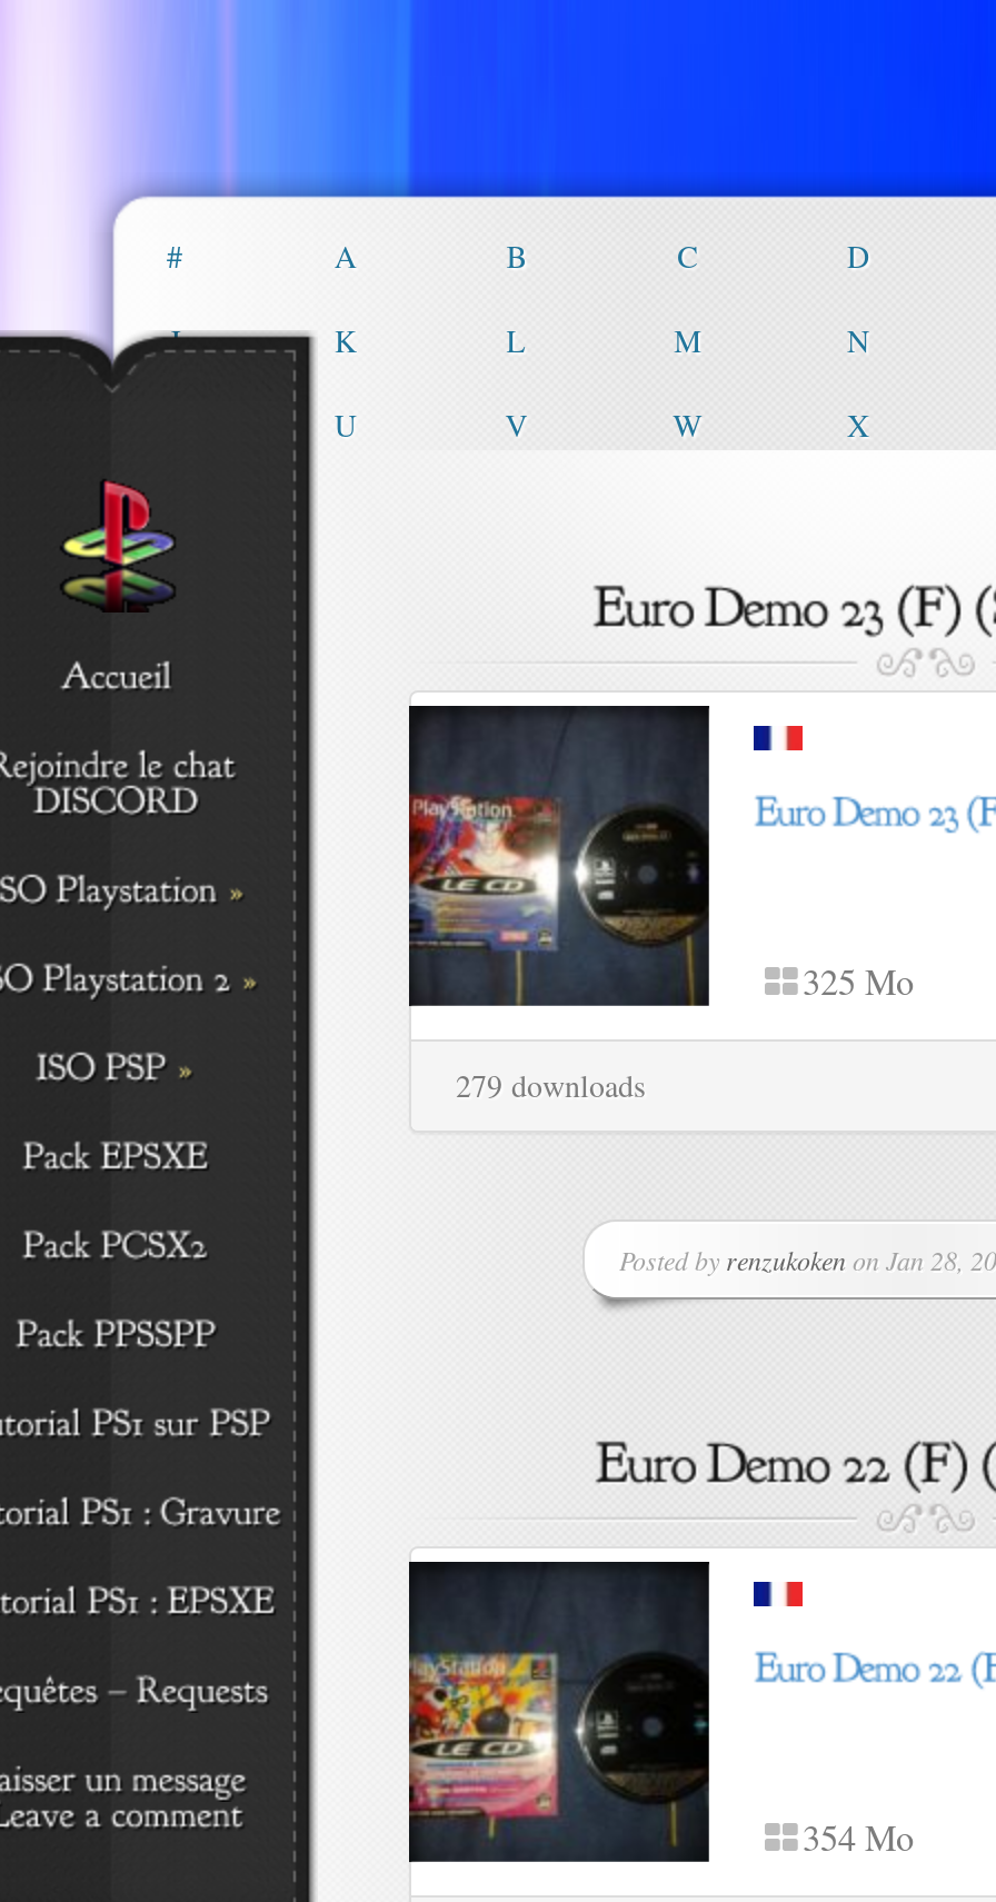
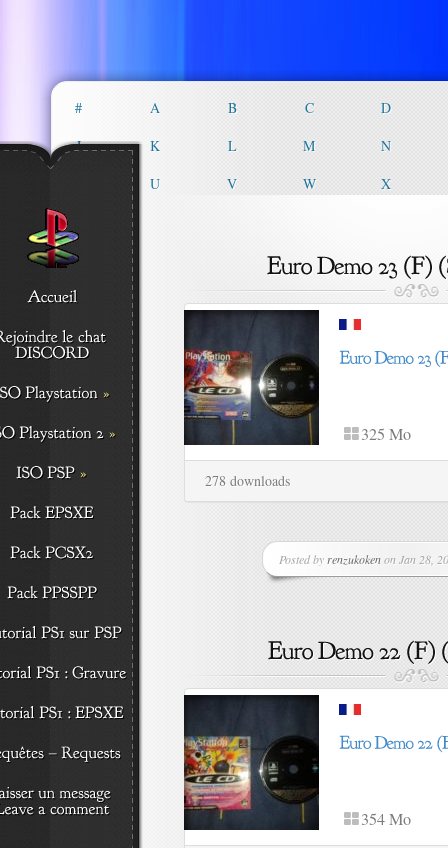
[456,1064,645,1106] 279 downloads -> [205,471,290,490] 278 downloads

